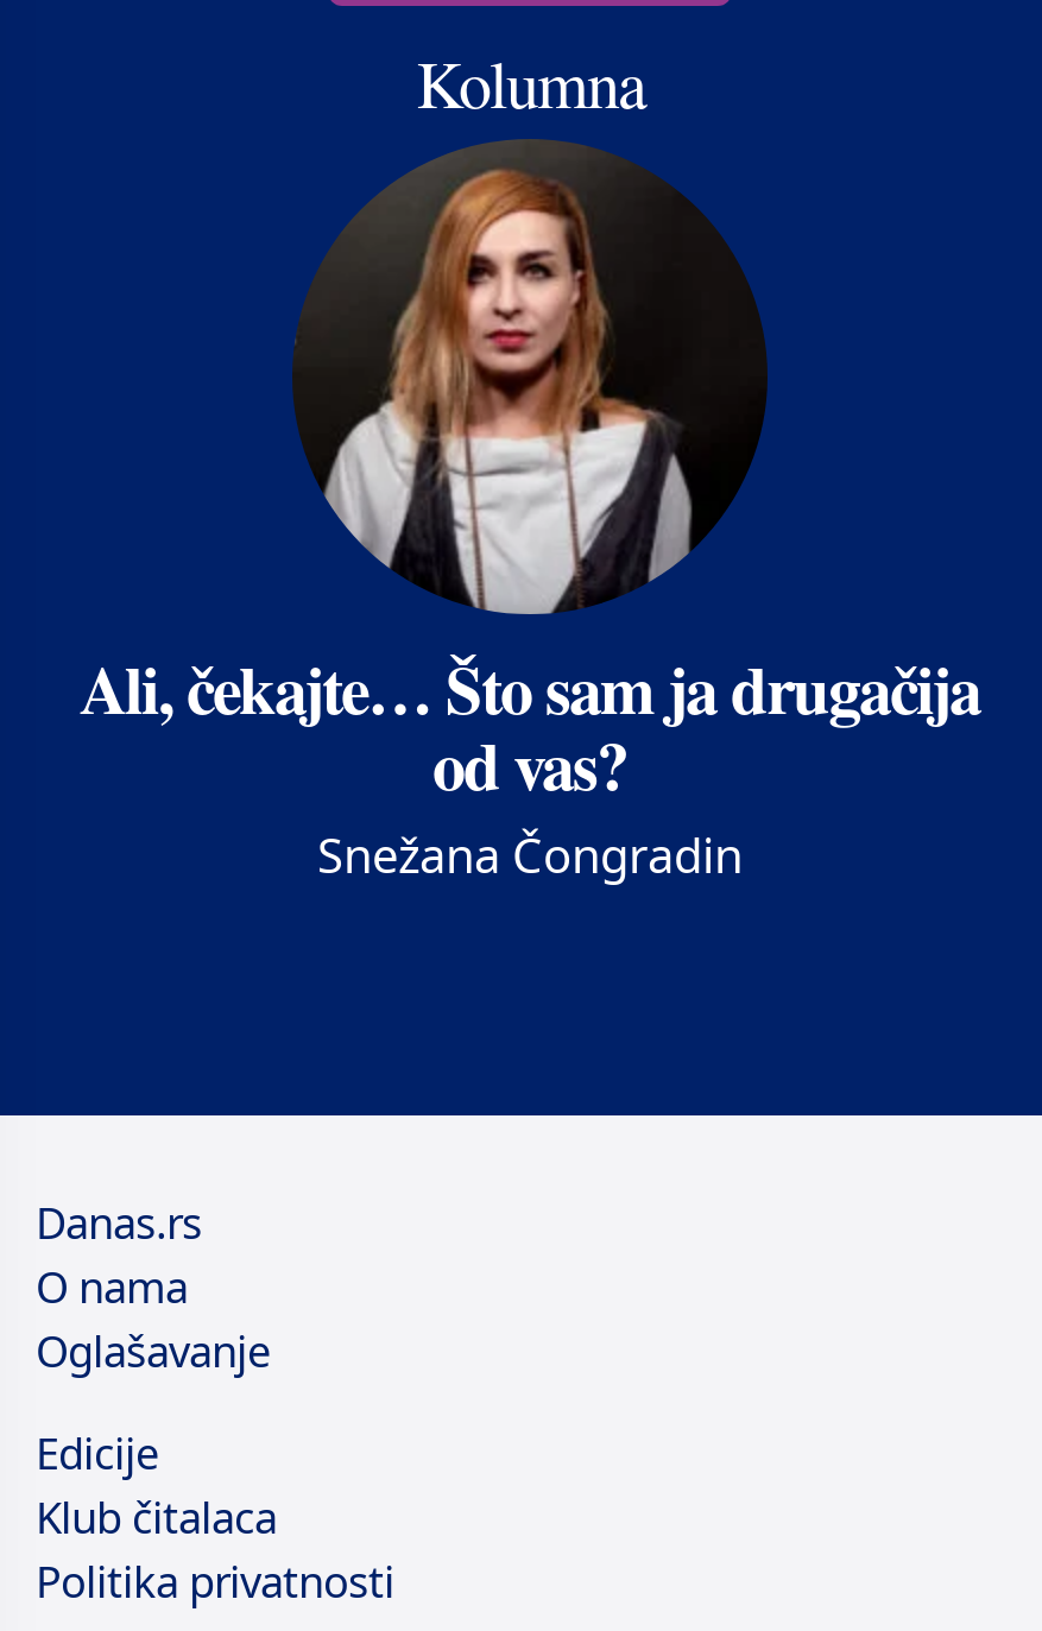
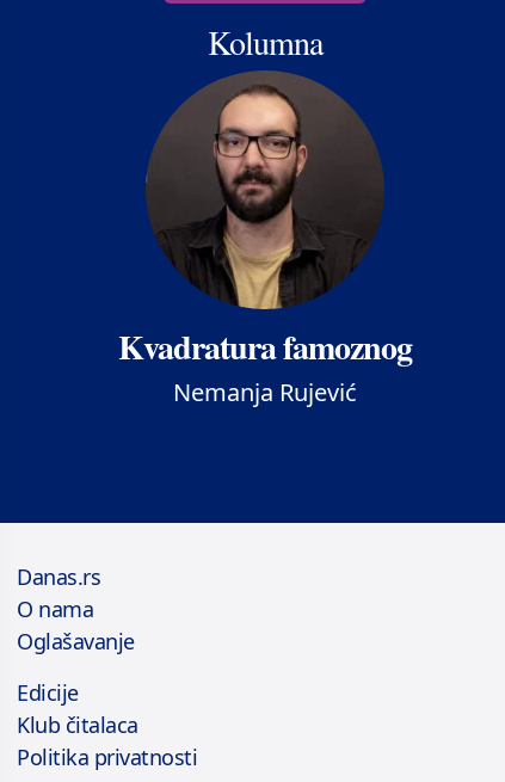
[80,157,980,888] [image] | Ali, čekajte… Što sam ja drugačija | od vas? | Snežana Čongradin -> [118,79,412,408] [image] | Kvadratura famoznog | Nemanja Rujević

